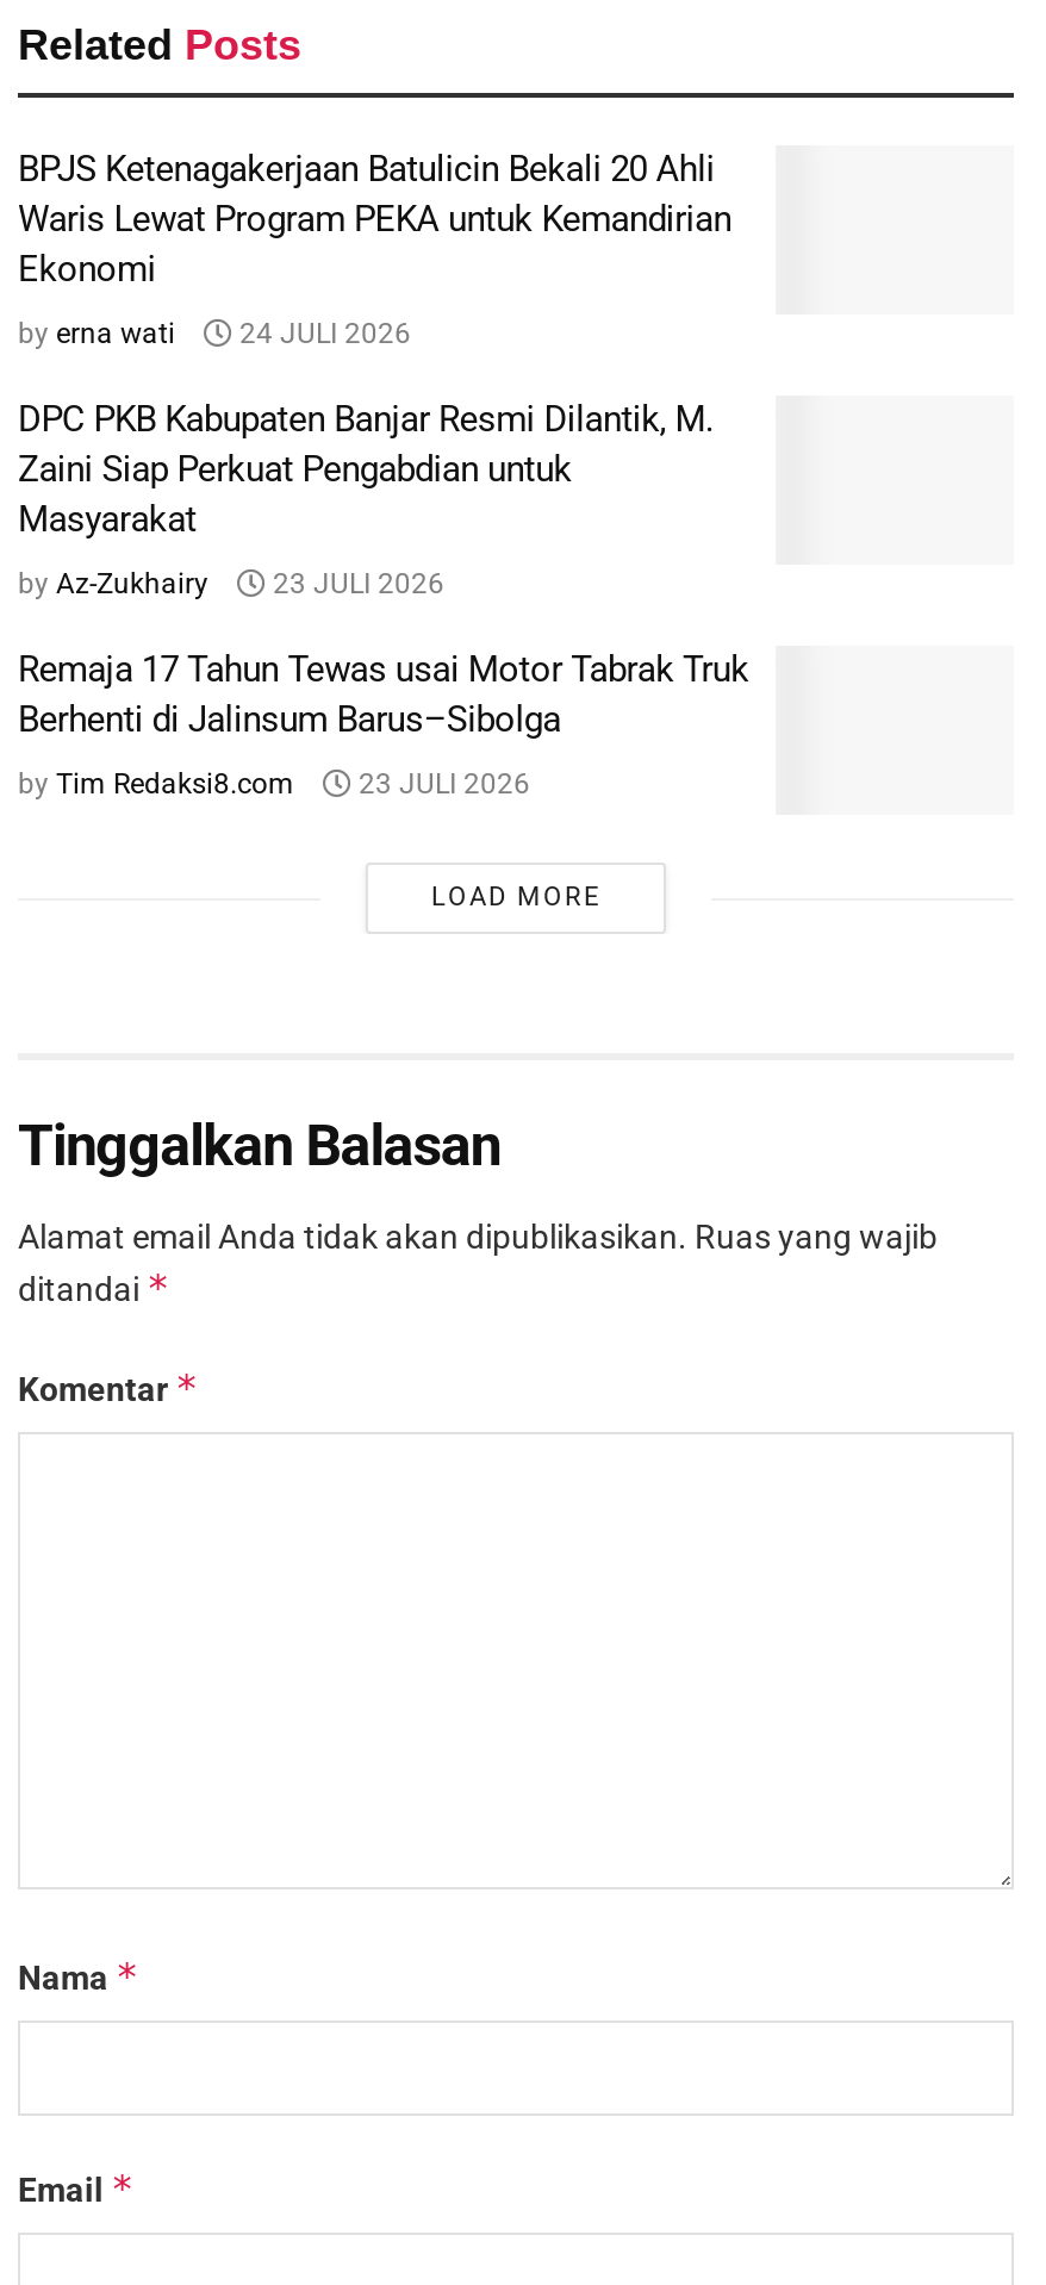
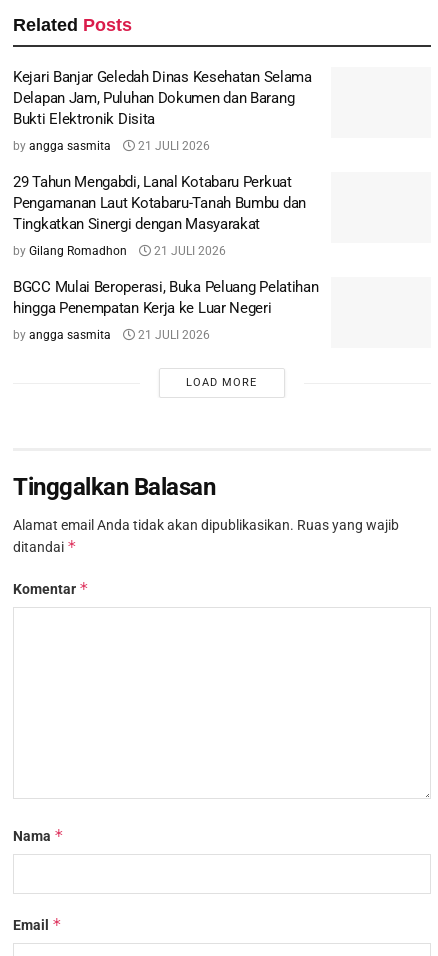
[18,147,731,290] BPJS Ketenagakerjaan Batulicin Bekali 20 Ahli | Waris Lewat Program PEKA untuk Kemandirian | Ekonomi -> [13,68,312,128] Kejari Banjar Geledah Dinas Kesehatan Selama | Delapan Jam, Puluhan Dokumen dan Barang | Bukti Elektronik Disita
[18,316,411,350] by erna wati | 24 JULI 2026 -> [13,139,210,153] by angga sasmita | 21 JULI 2026
[18,397,714,540] DPC PKB Kabupaten Banjar Resmi Dilantik, M. | Zaini Siap Perkuat Pengabdian untuk | Masyarakat -> [13,173,306,233] 29 Tahun Mengabdi, Lanal Kotabaru Perkuat | Pengamanan Laut Kotabaru-Tanah Bumbu dan | Tingkatkan Sinergi dengan Masyarakat
[18,567,444,600] by Az-Zukhairy | 23 JULI 2026 -> [13,244,226,258] by Gilang Romadhon | 21 JULI 2026
[18,648,749,741] Remaja 17 Tahun Tewas usai Motor Tabrak Truk | Berhenti di Jalinsum Barus–Sibolga -> [13,278,318,317] BGCC Mulai Beroperasi, Buka Peluang Pelatihan | hingga Penempatan Kerja ke Luar Negeri
[18,767,530,800] by Tim Redaksi8.com | 23 JULI 2026 -> [13,328,210,342] by angga sasmita | 21 JULI 2026

